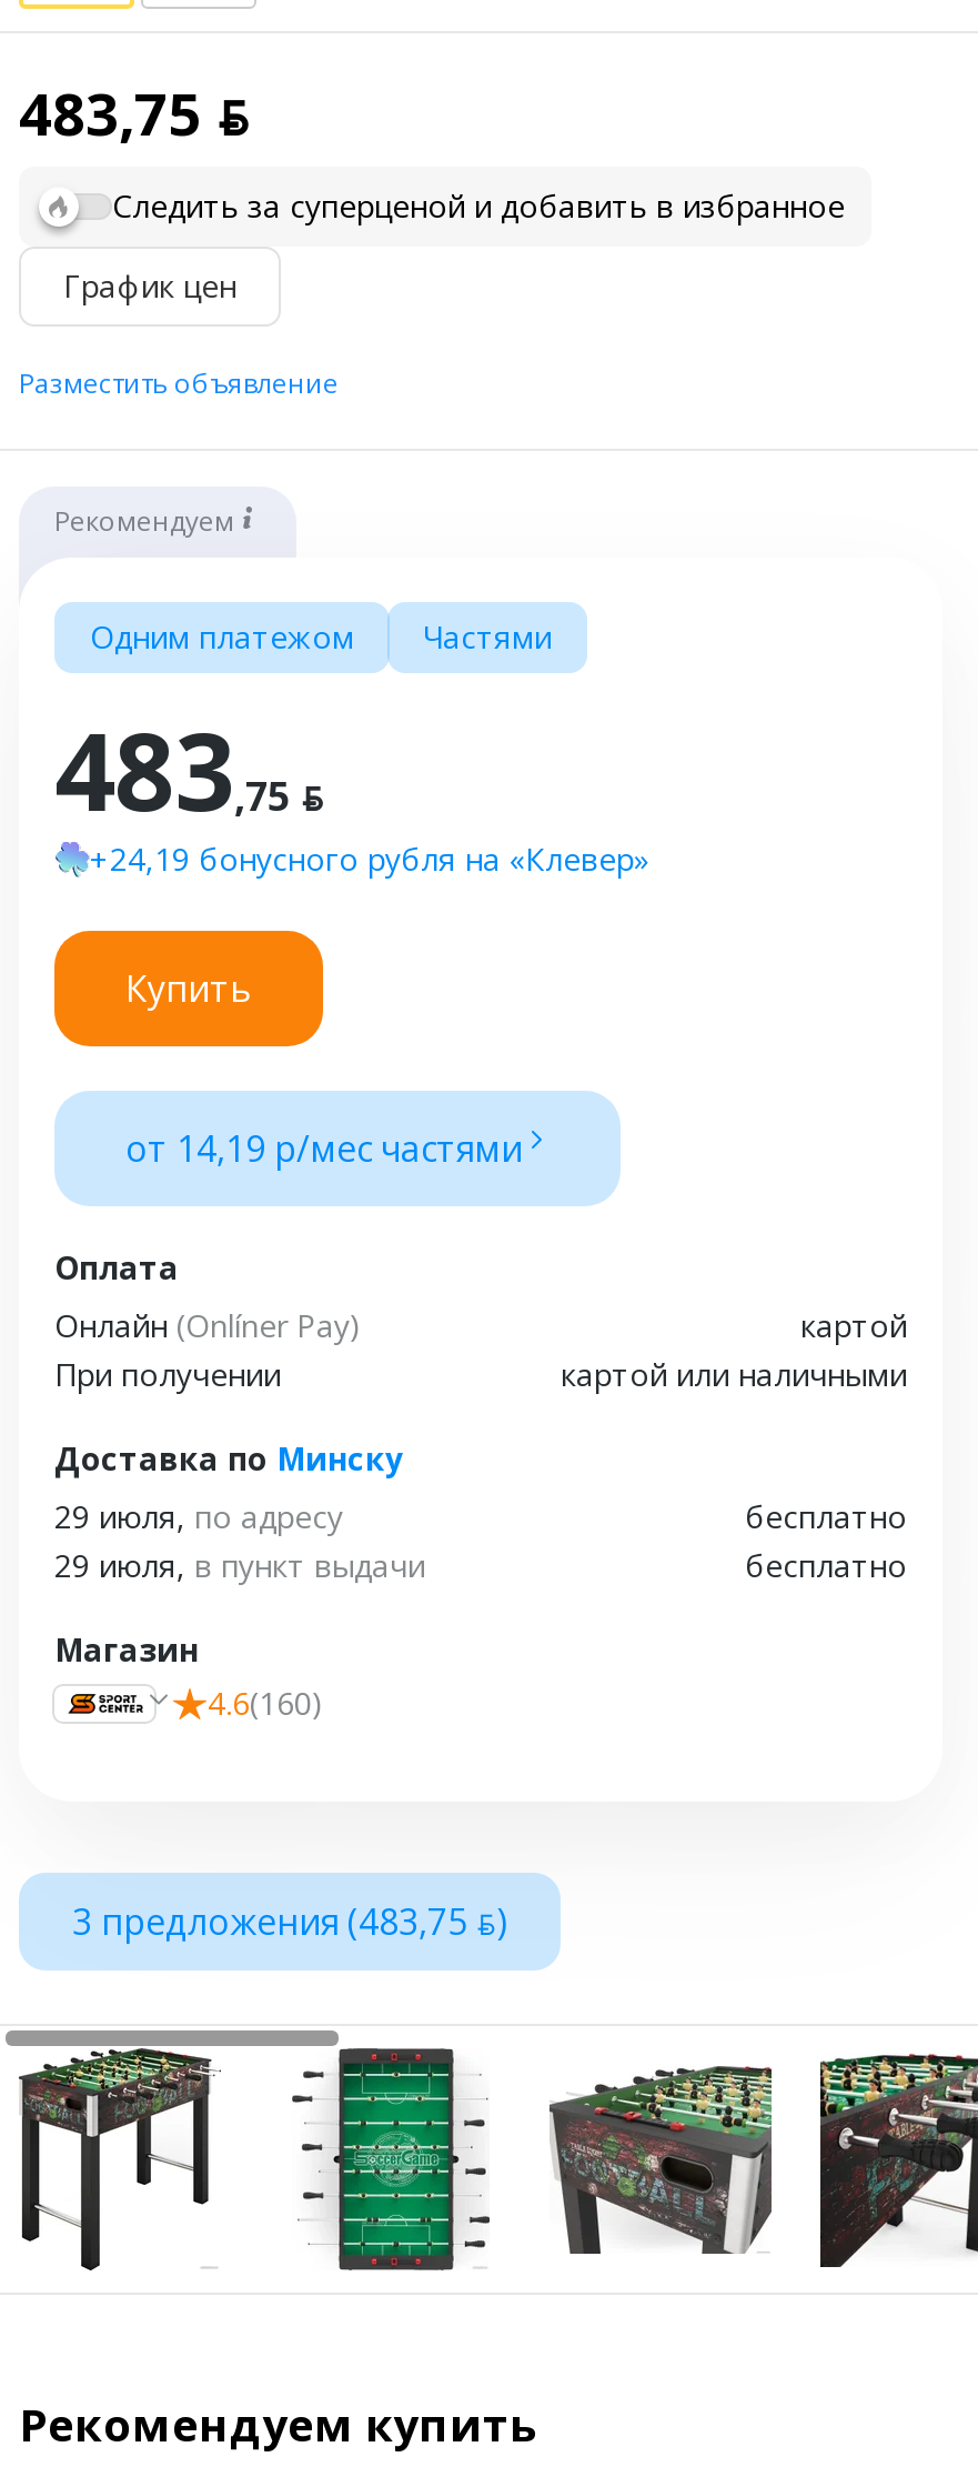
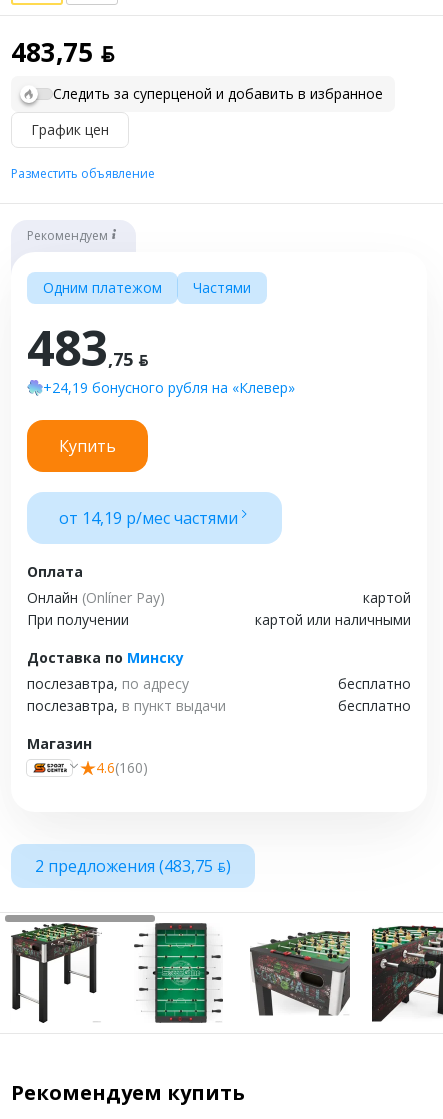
[54,1496,343,1538] 29 июля, по адресу -> [27,674,189,693] послезавтра, по адресу
[54,1544,425,1587] 29 июля, в пункт выдачи -> [27,696,226,715] послезавтра, в пункт выдачи
[72,1898,507,1947] 3 предложения (483,75 ƃ) -> [35,855,231,877] 2 предложения (483,75 ƃ)

